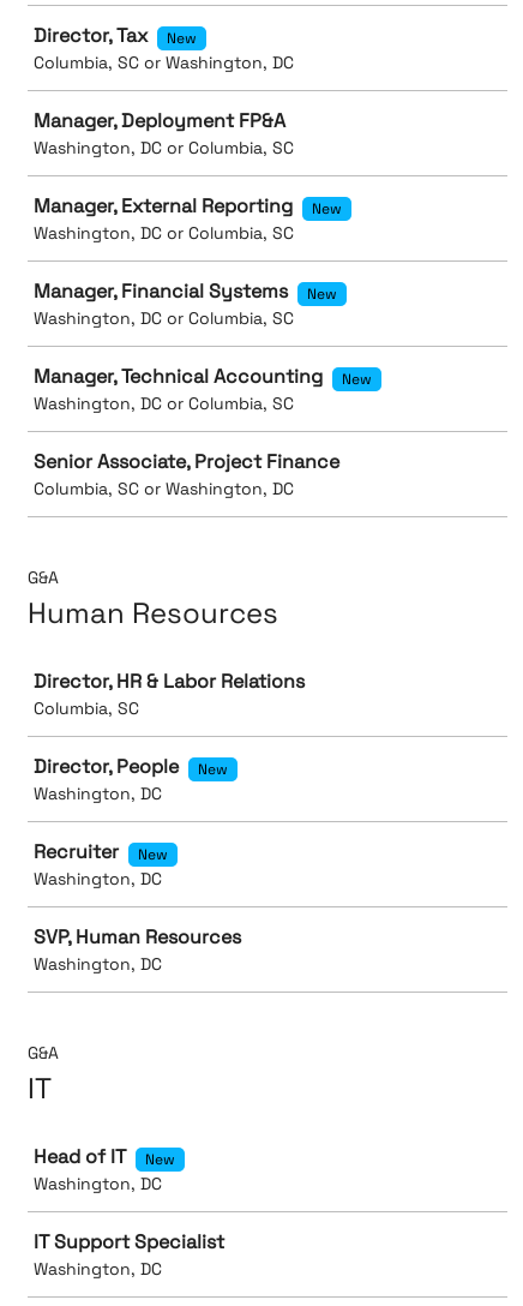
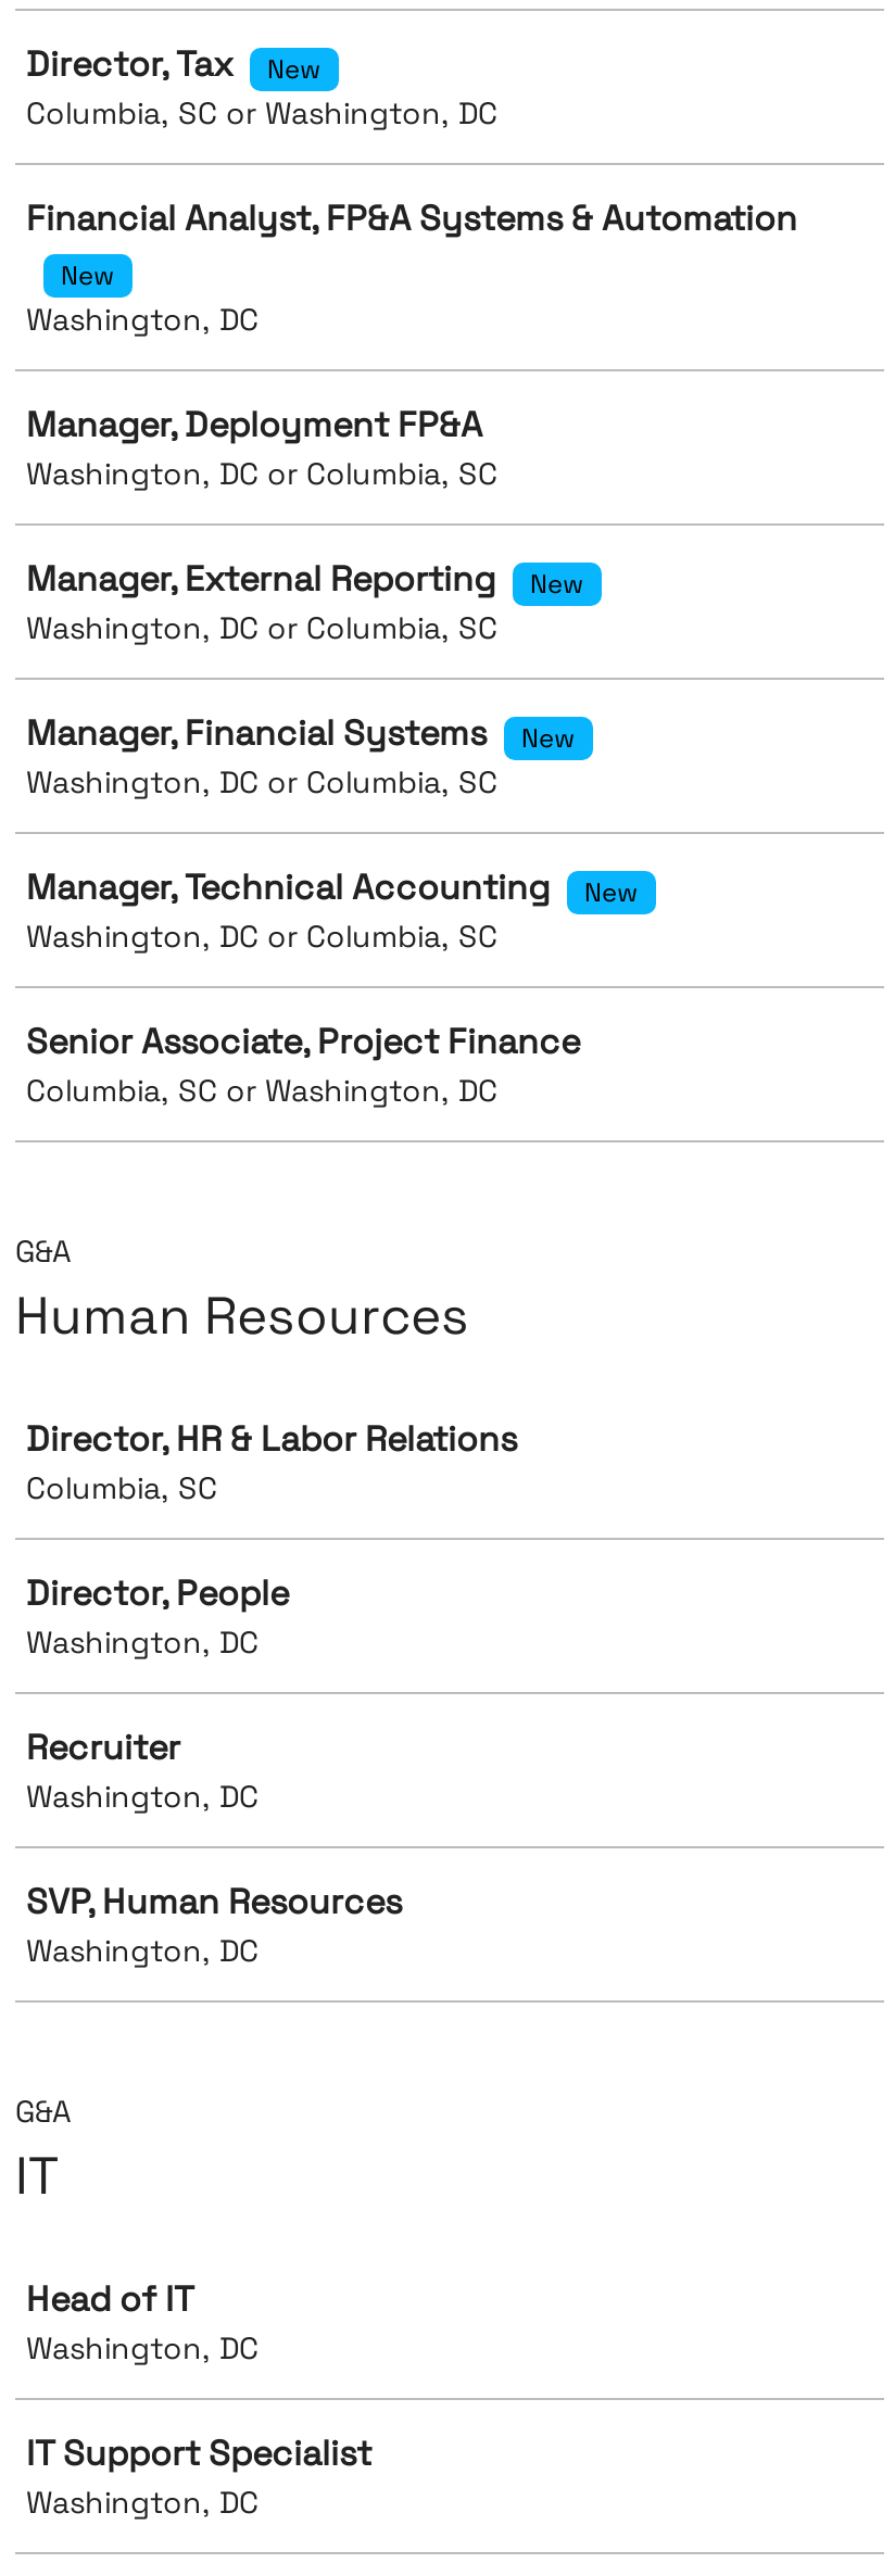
none -> [26,195,797,339] Financial Analyst, FP&A Systems & Automation | New | Washington, DC
[198,760,228,779] New -> none
[138,845,168,864] New -> none
[145,1150,175,1169] New -> none

